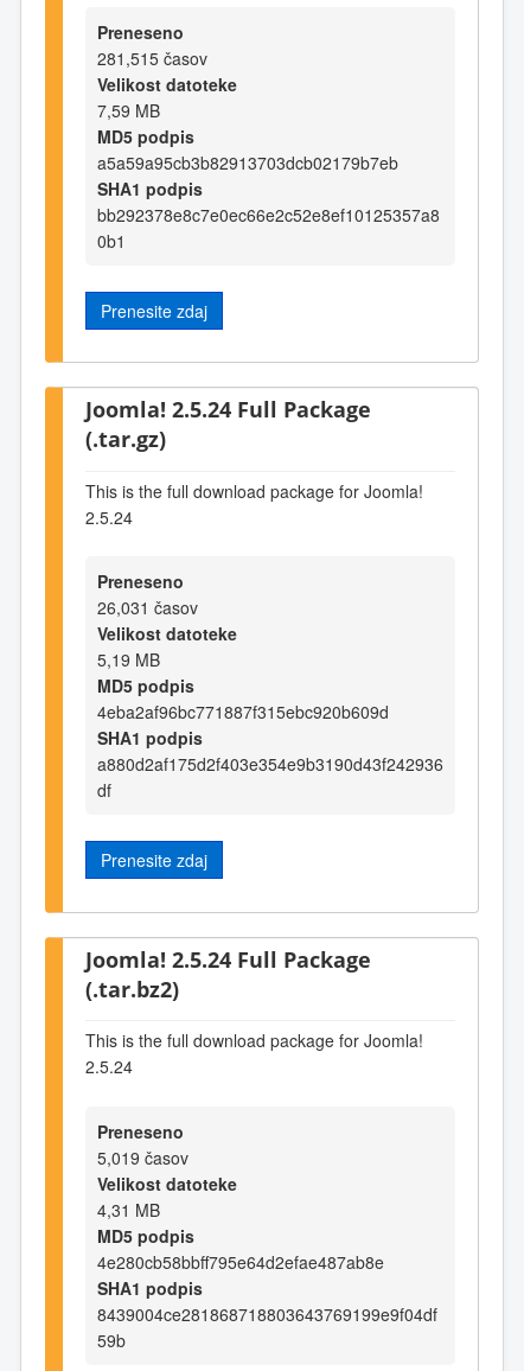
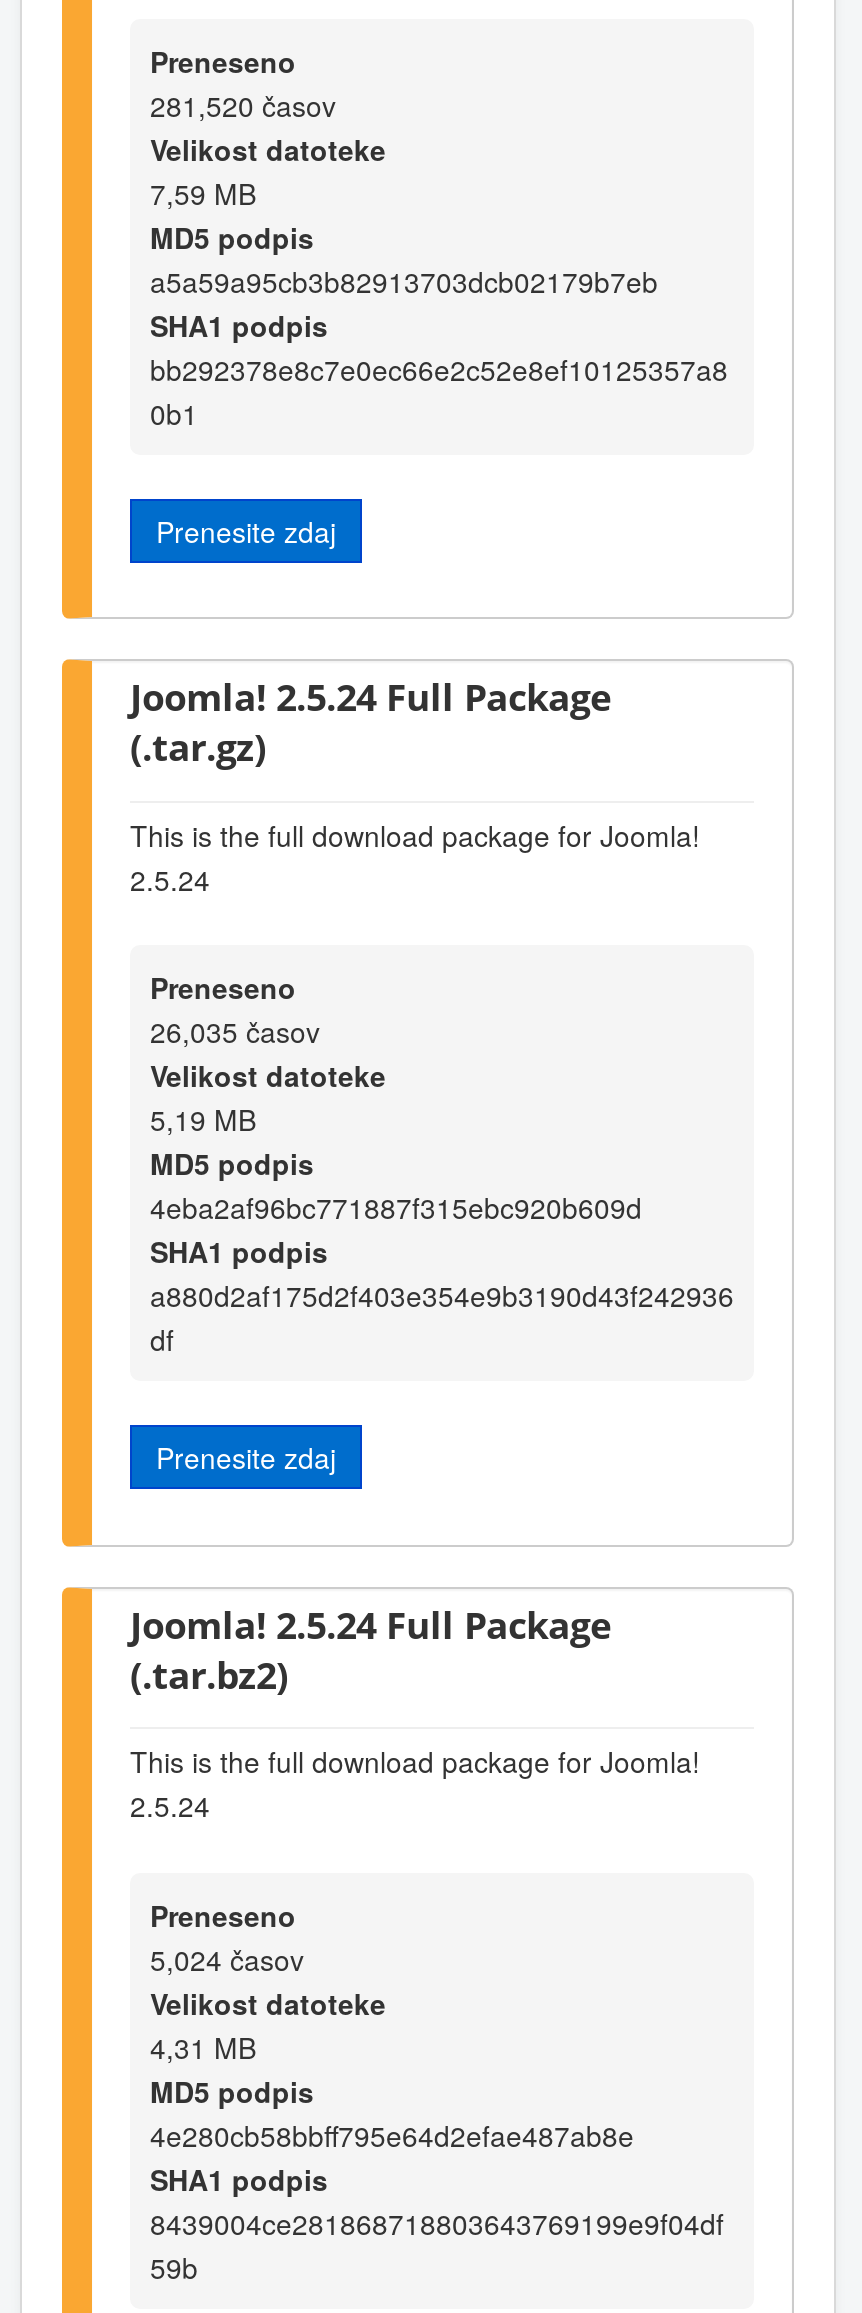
[97,46,207,70] 281,515 časov -> [150,85,336,125] 281,520 časov
[97,596,198,619] 26,031 časov -> [150,1011,320,1051] 26,035 časov
[97,1145,188,1169] 5,019 časov -> [150,1938,304,1978] 5,024 časov

